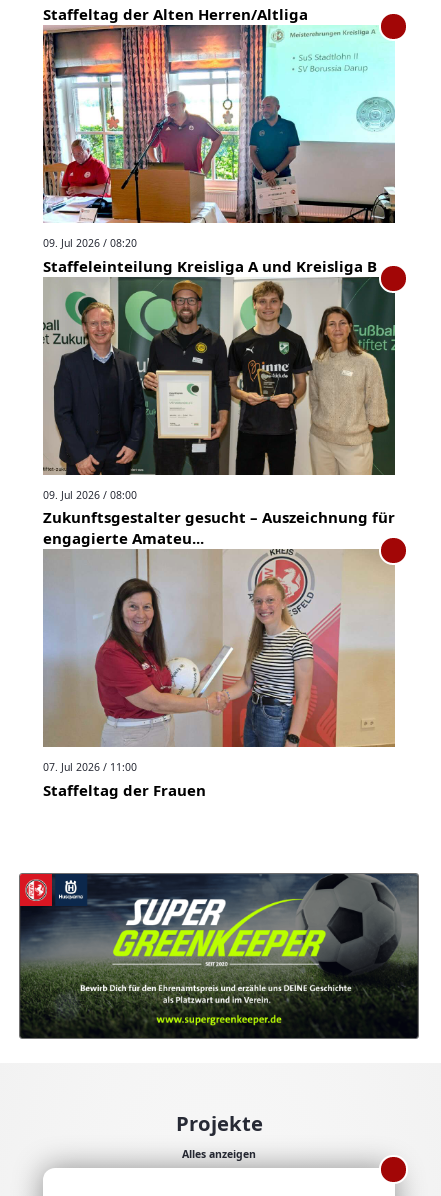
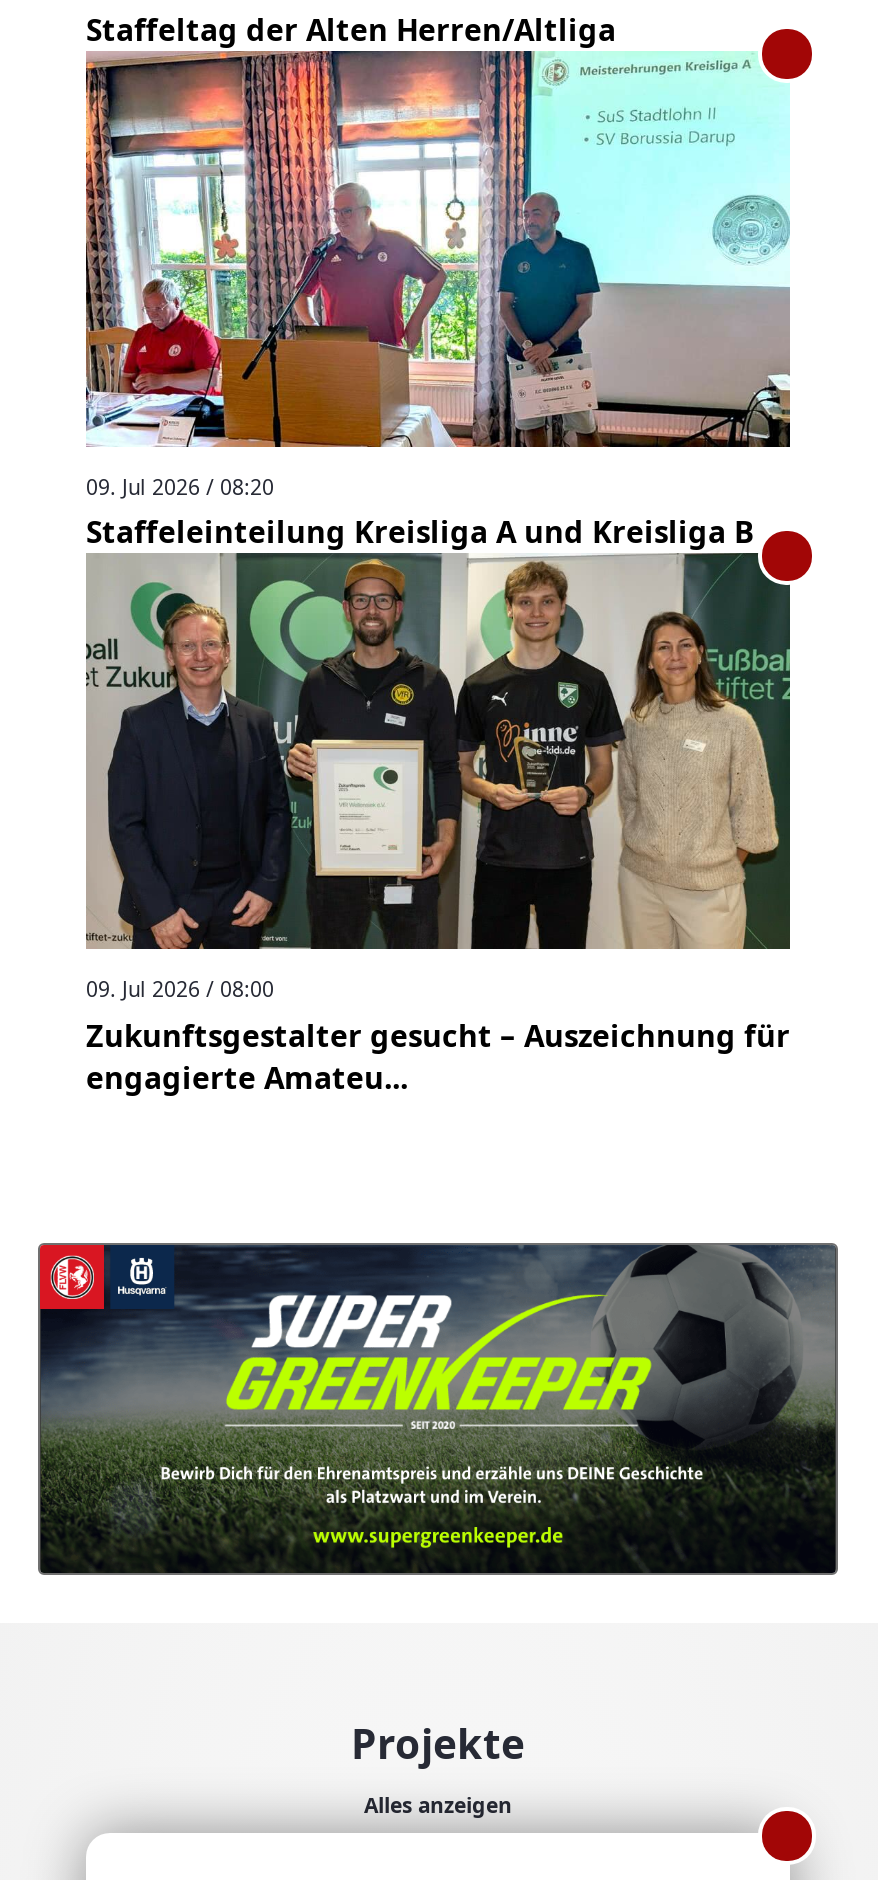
[42,537,407,799] [image] | 07. Jul 2026 / 11:00 | Staffeltag der Frauen -> none

